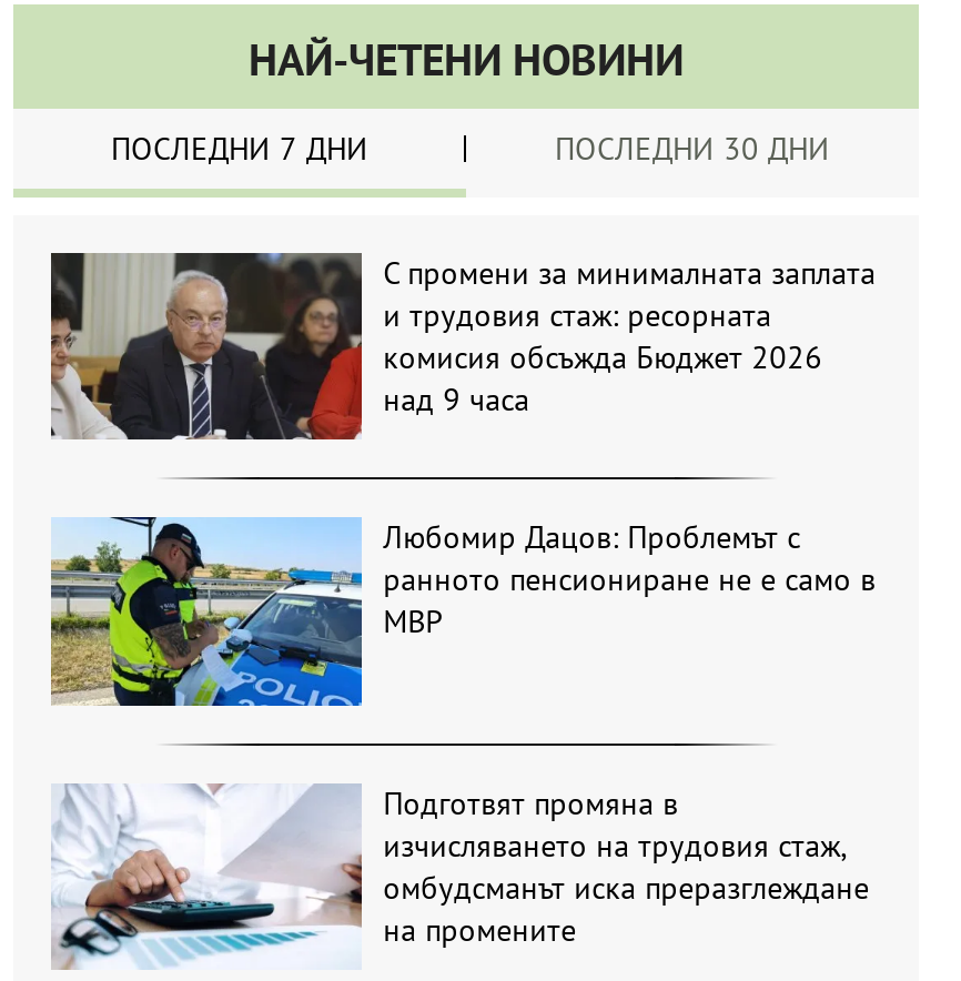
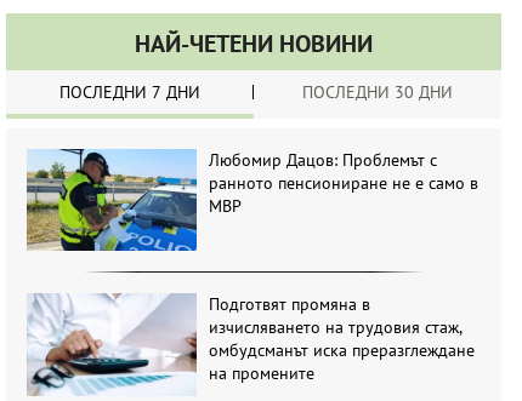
[49,251,876,442] [image] | С промени за минималната заплата | и трудовия стаж: ресорната | комисия обсъжда Бюджет 2026 | над 9 часа -> none

